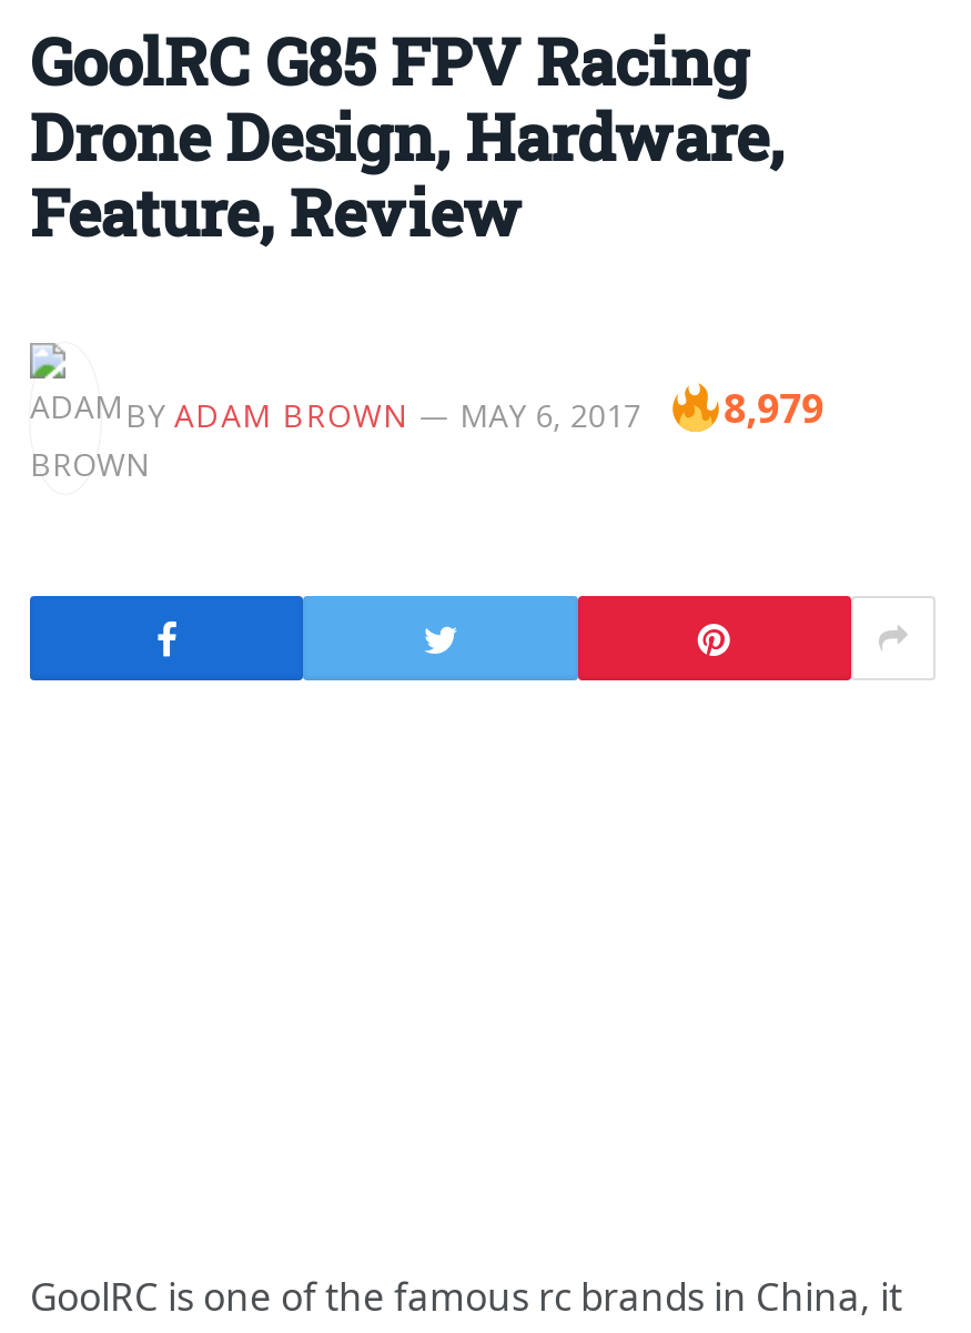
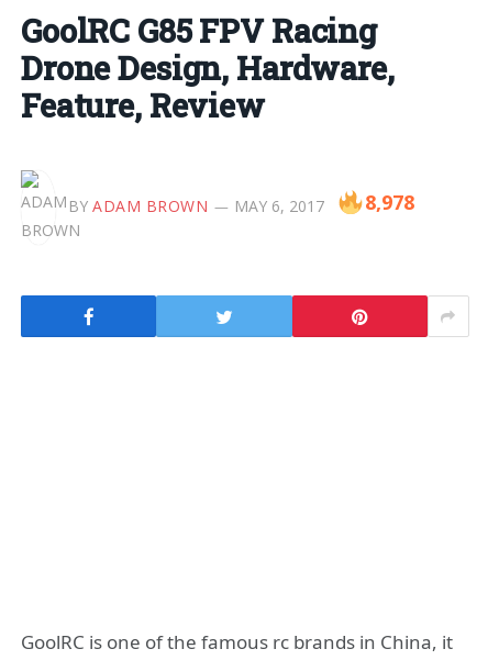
[125,382,824,436] BY ADAM BROWN MAY 6, 2017 8,979 -> [68,189,414,216] BY ADAM BROWN MAY 6, 2017 8,978

